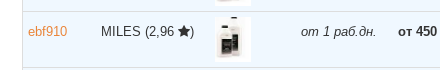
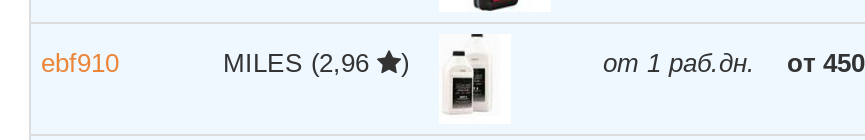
[218,16,252,58] [image] -> [425,32,491,112] [image]

